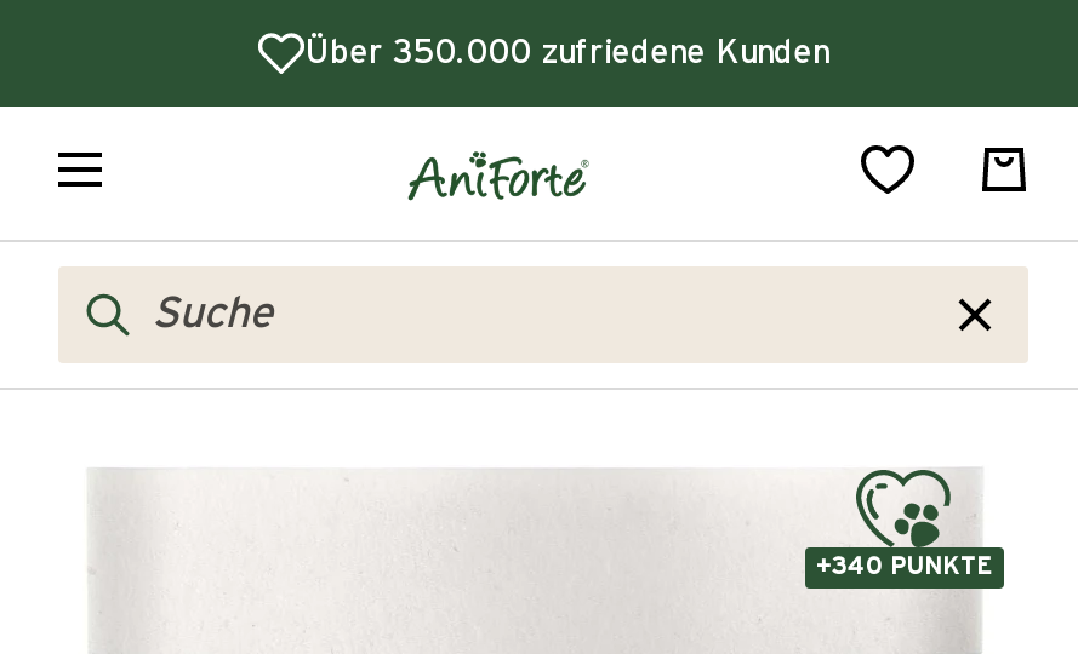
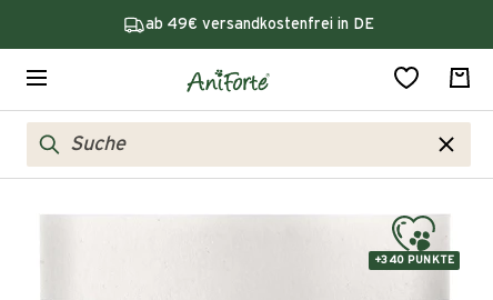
[306,36,829,70] Über 350.000 zufriedene Kunden -> [145,17,374,32] ab 49€ versandkostenfrei in DE

